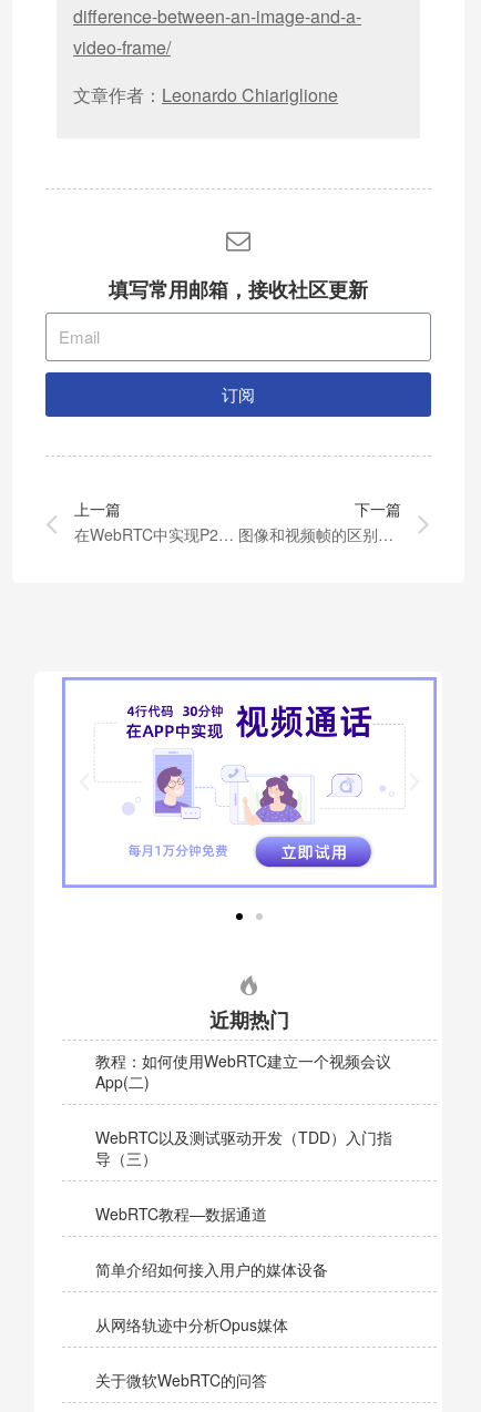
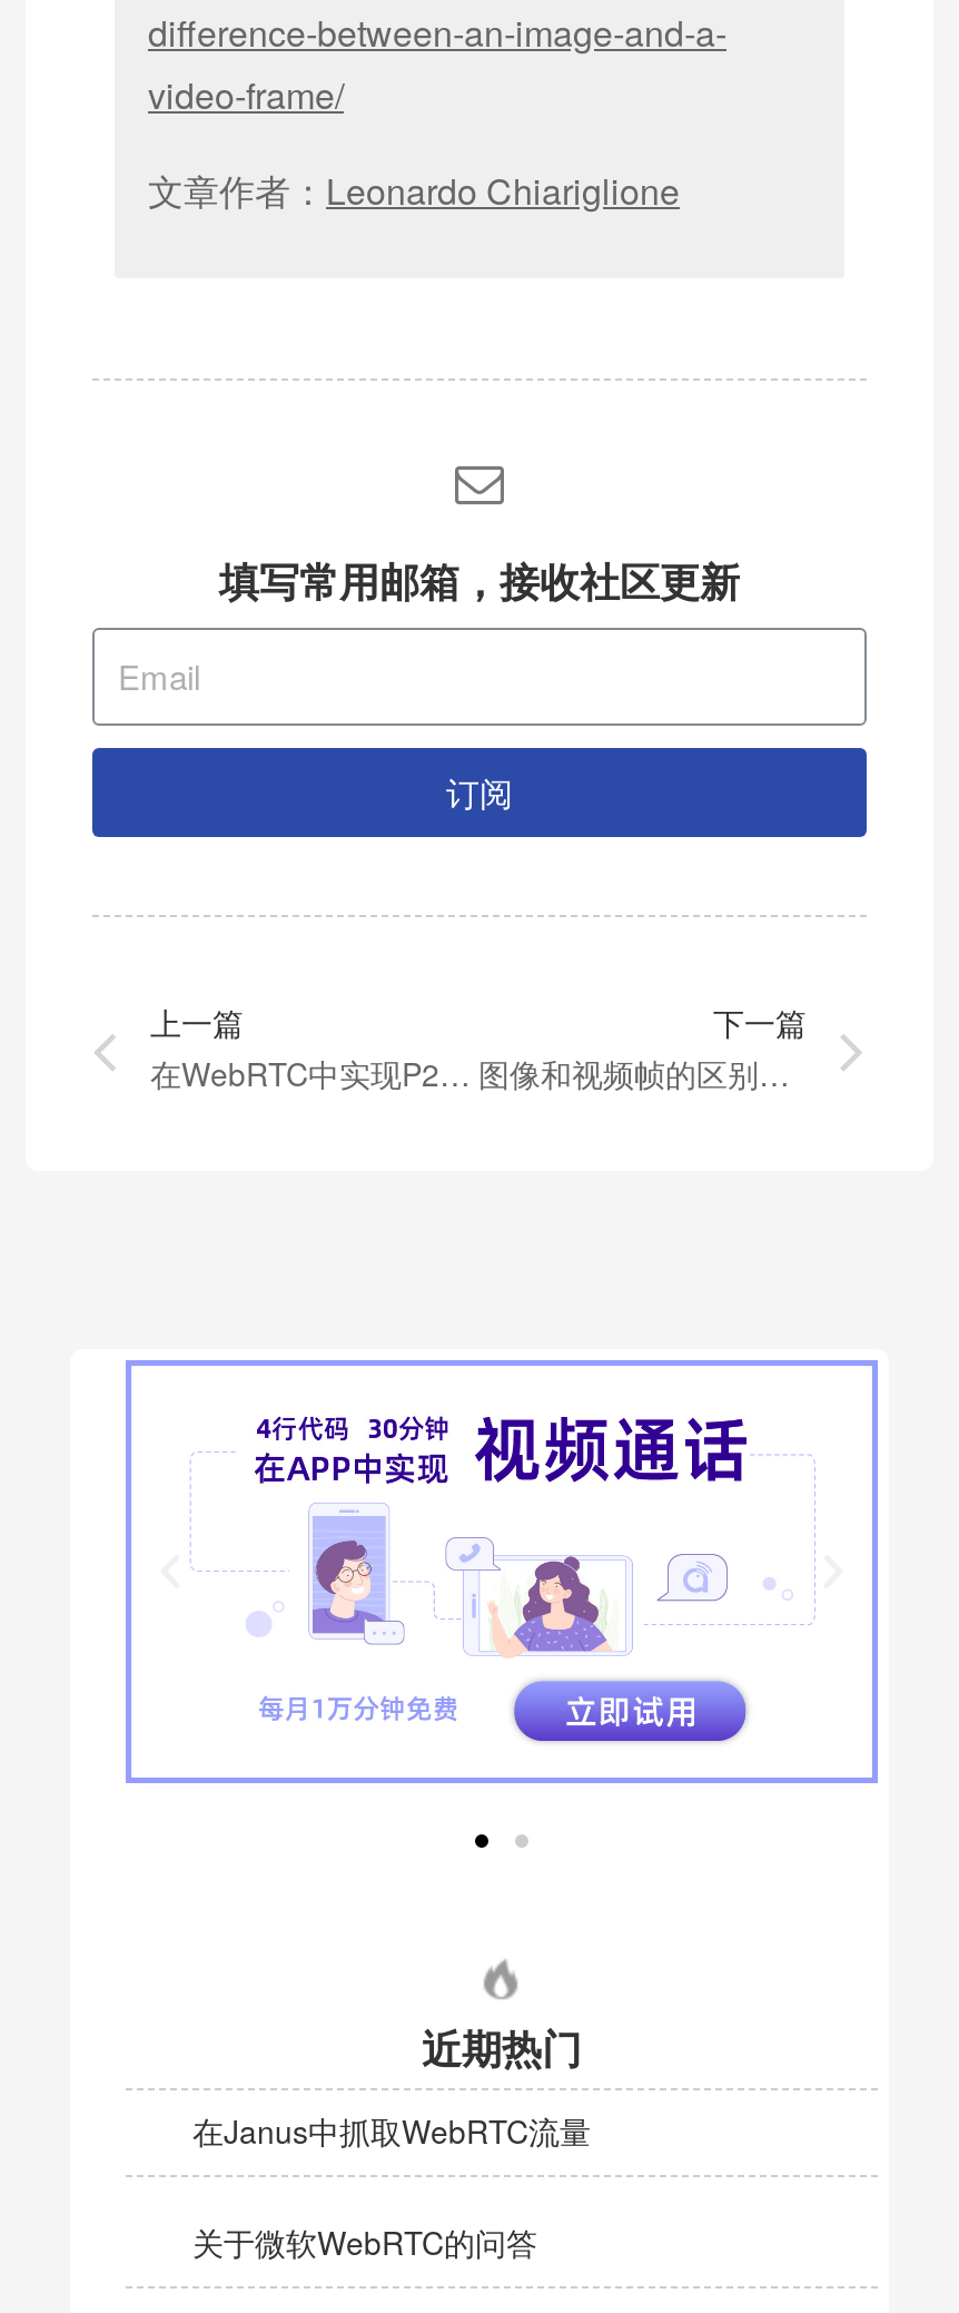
[95,1049,392,1335] 教程：如何使用WebRTC建立一个视频会议 | App(二) | WebRTC以及测试驱动开发（TDD）入门指 | 导（三） | WebRTC教程—数据通道 | 简单介绍如何接入用户的媒体设备 | 从网络轨迹中分析Opus媒体 -> [192,2108,591,2152] 在Janus中抓取WebRTC流量

